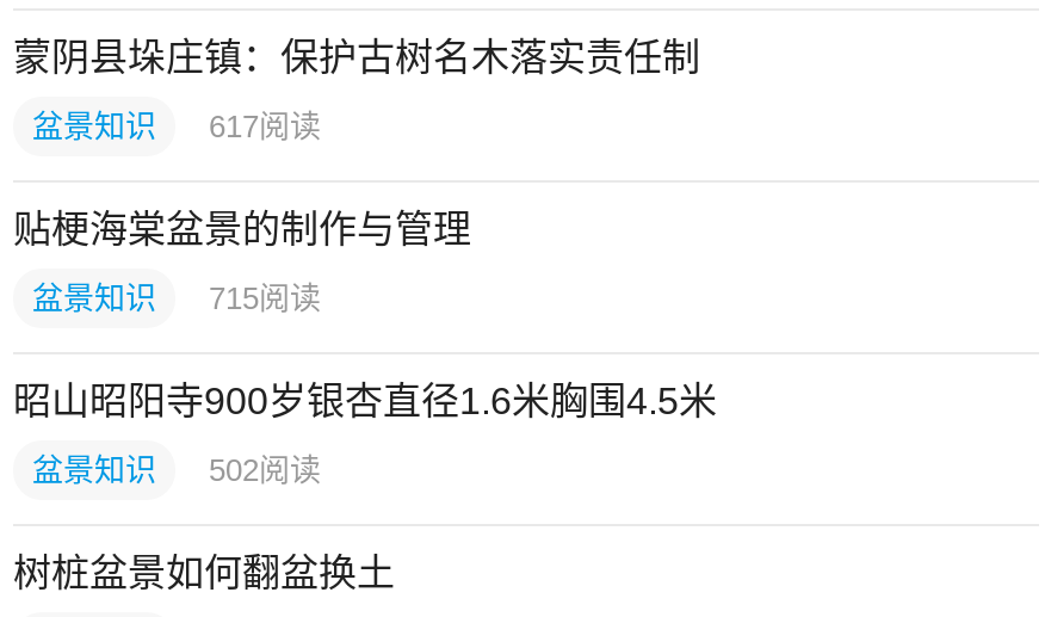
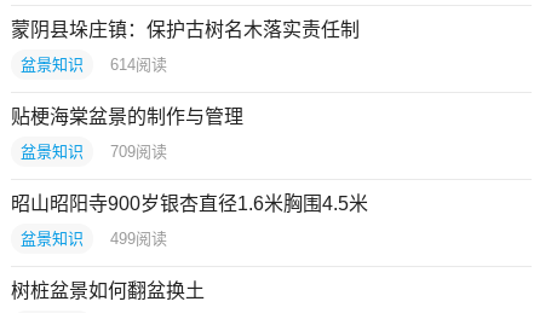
[32,109,321,144] 盆景知识 617阅读 -> [21,56,167,74] 盆景知识 614阅读
[32,280,321,316] 盆景知识 715阅读 -> [21,143,167,161] 盆景知识 709阅读
[32,452,321,488] 盆景知识 502阅读 -> [21,230,167,248] 盆景知识 499阅读

